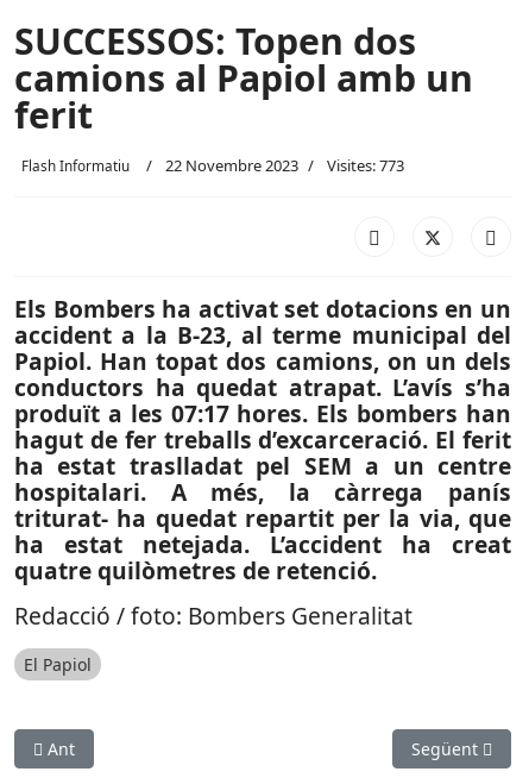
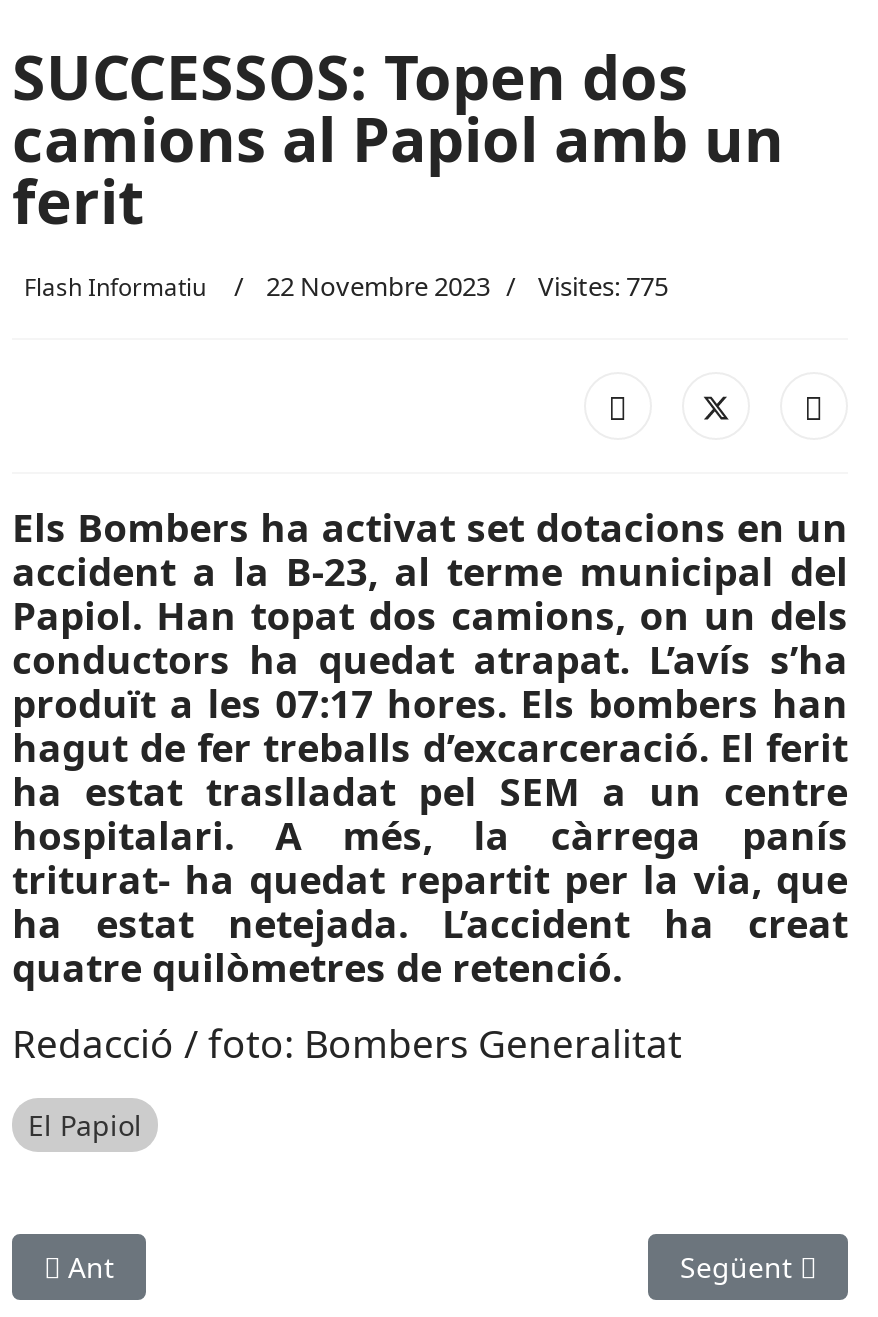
[21,155,404,176] Flash Informatiu 22 Novembre 2023 Visites: 773 -> [24,268,668,304] Flash Informatiu 22 Novembre 2023 Visites: 775

